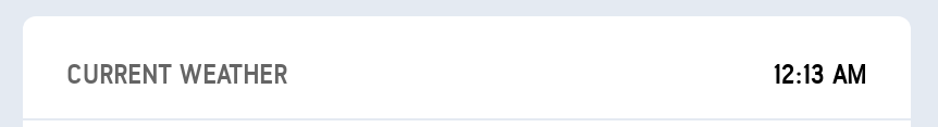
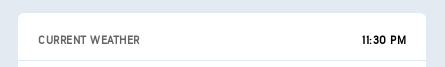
[774,60,867,92] 12:13 AM -> [362,33,406,48] 11:30 PM

